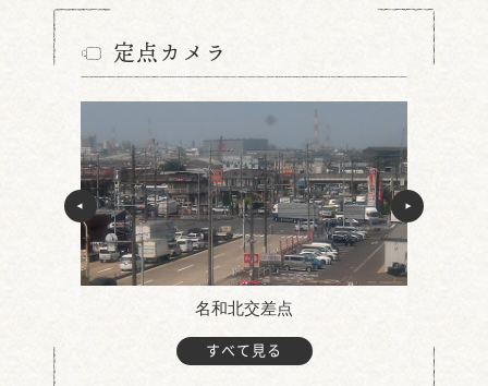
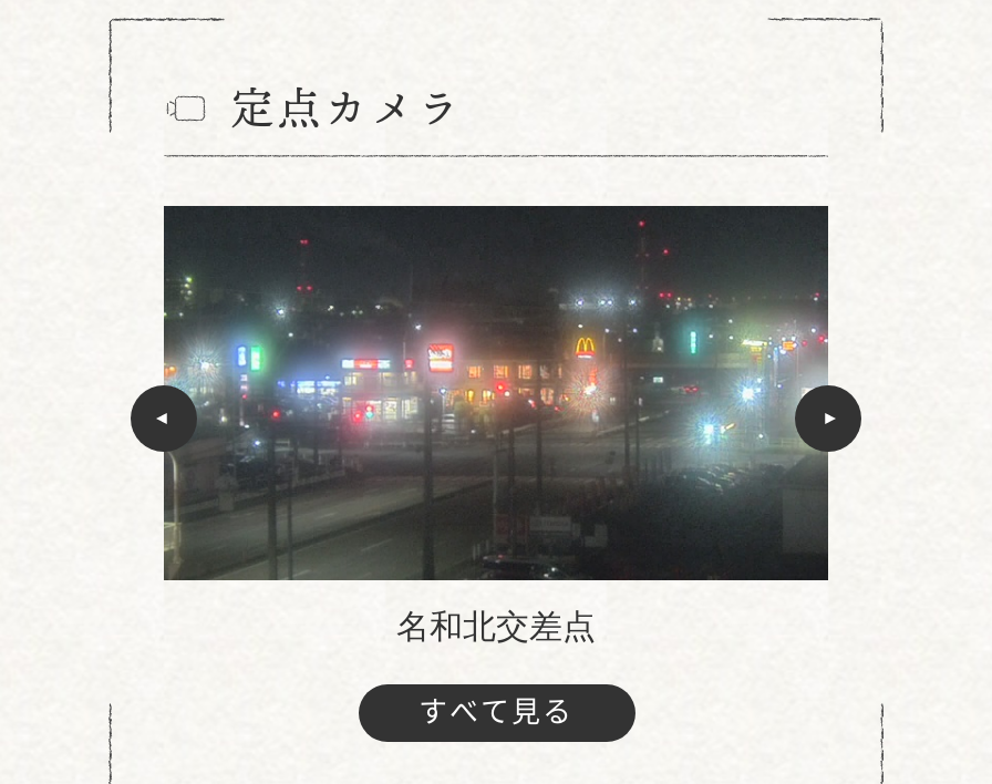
[80,102,408,287] [image] -> [164,206,830,582] [image]

